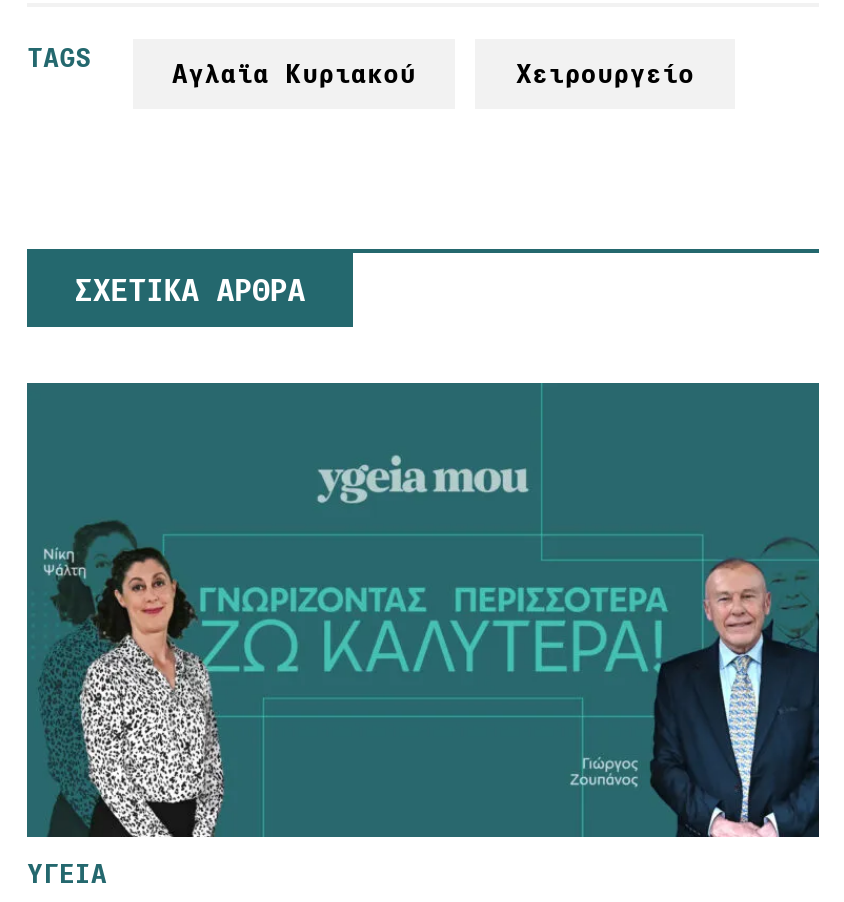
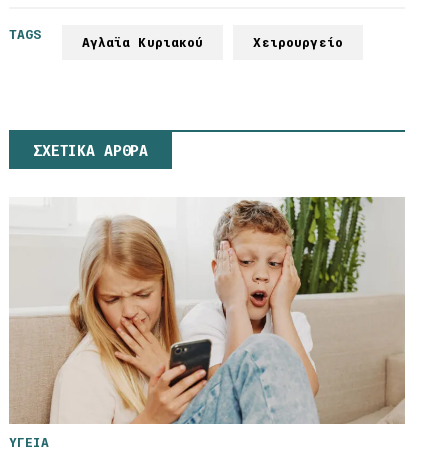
[25,381,821,839] [image] -> [9,196,406,425] [image]

